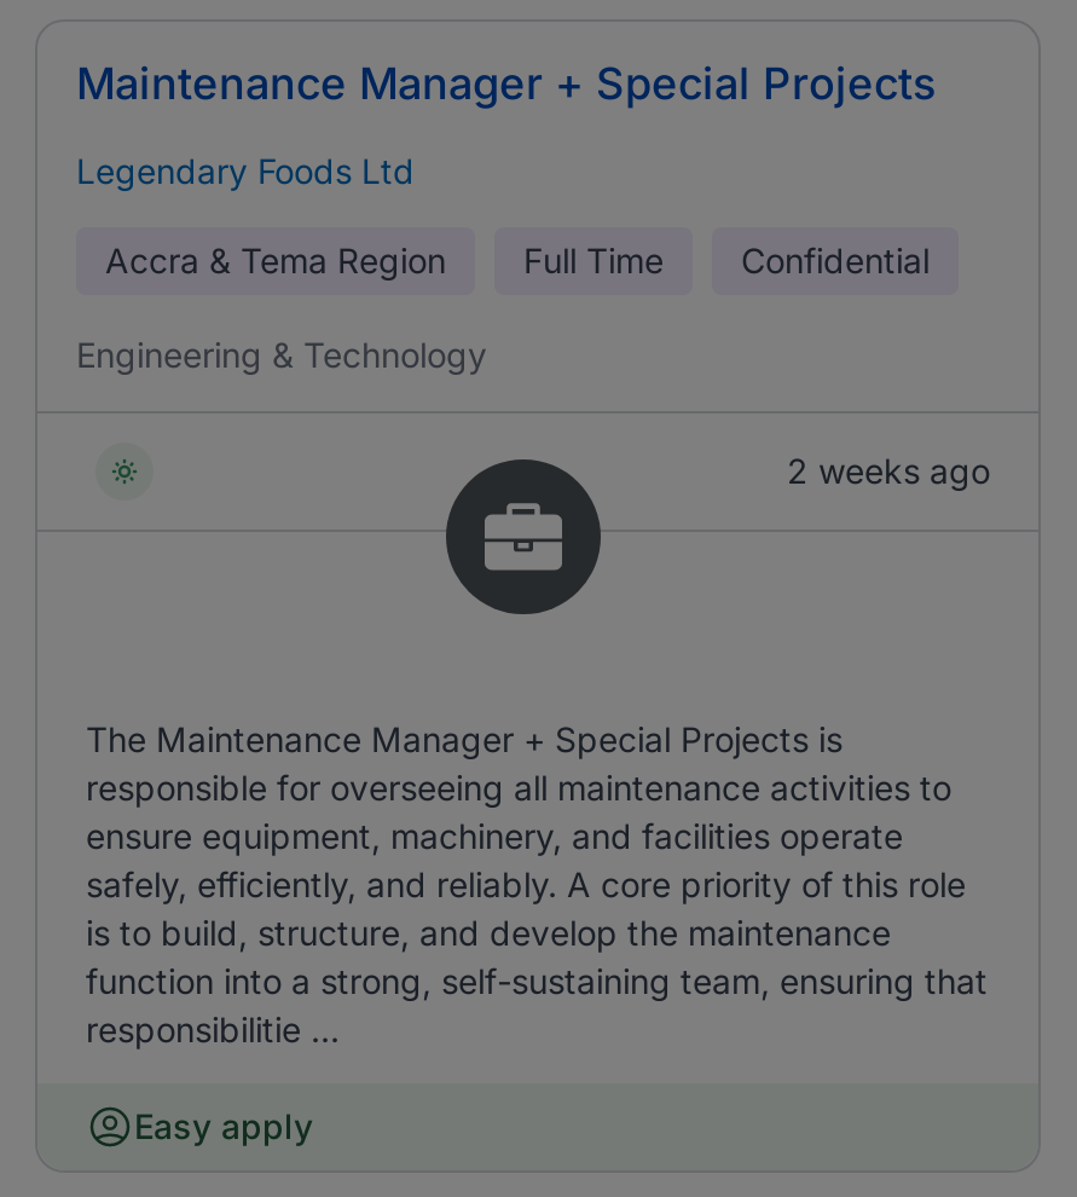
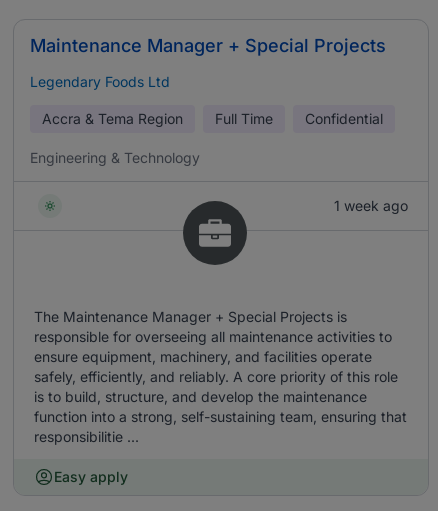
[787,450,990,491] 2 weeks ago -> [334,197,408,214] 1 week ago

